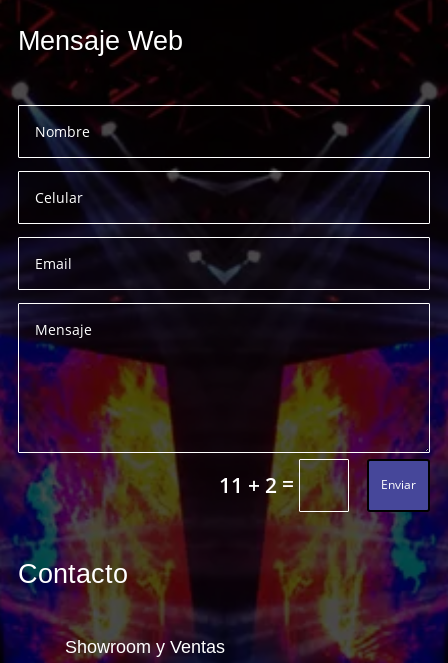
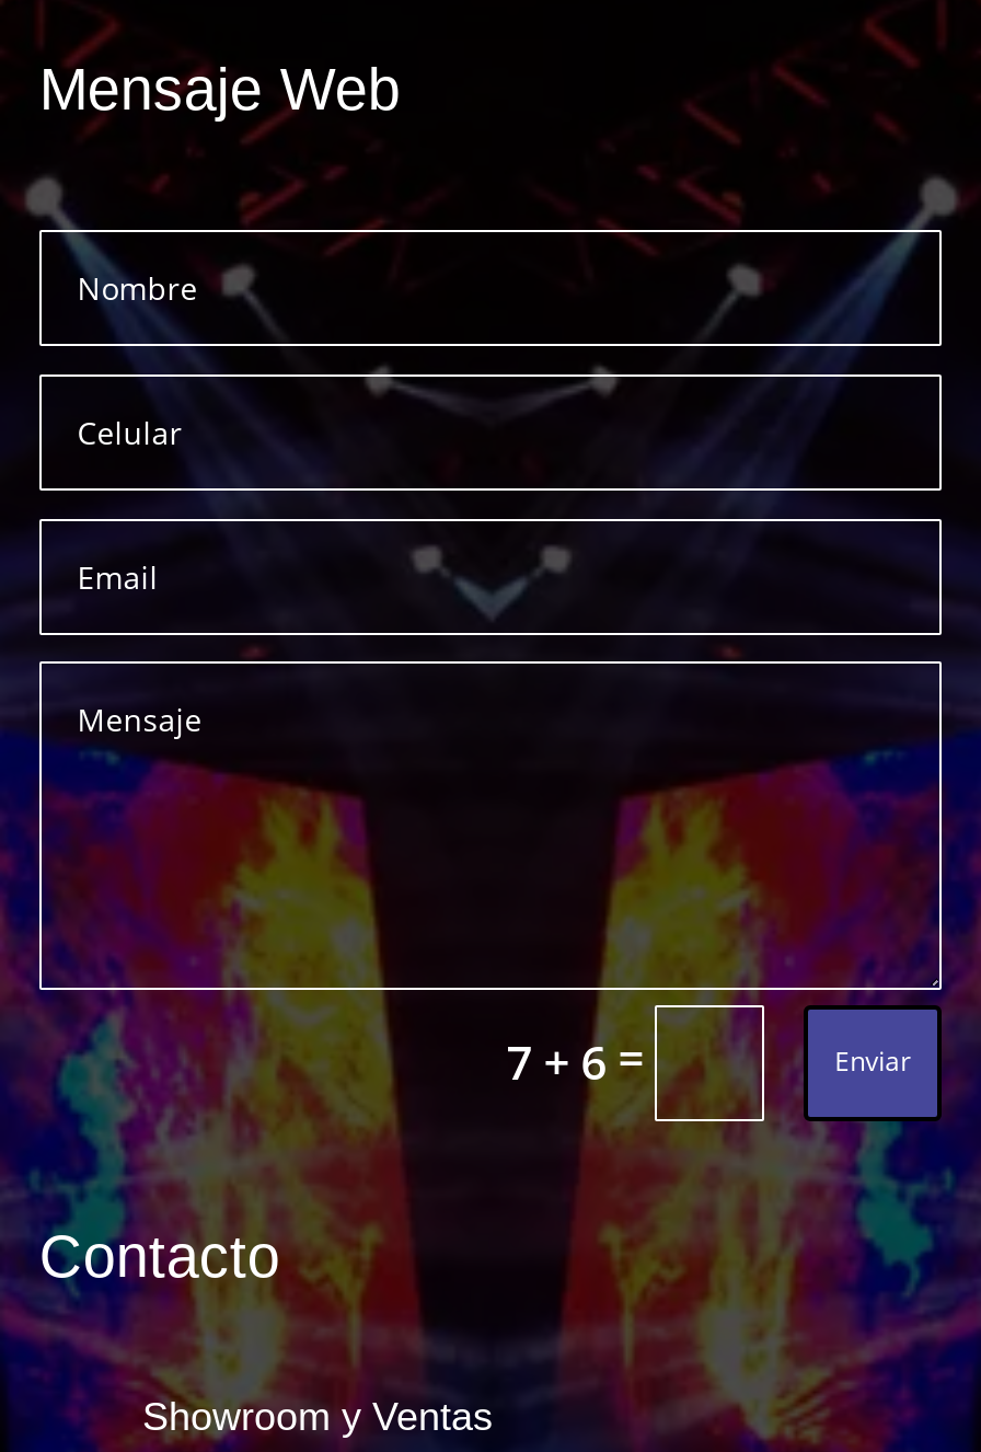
[219,469,299,499] 11 + 2 = -> [506,1027,655,1092] 7 + 6 =

